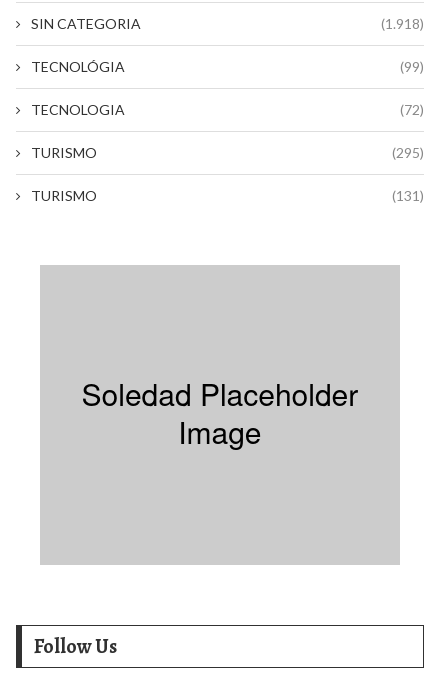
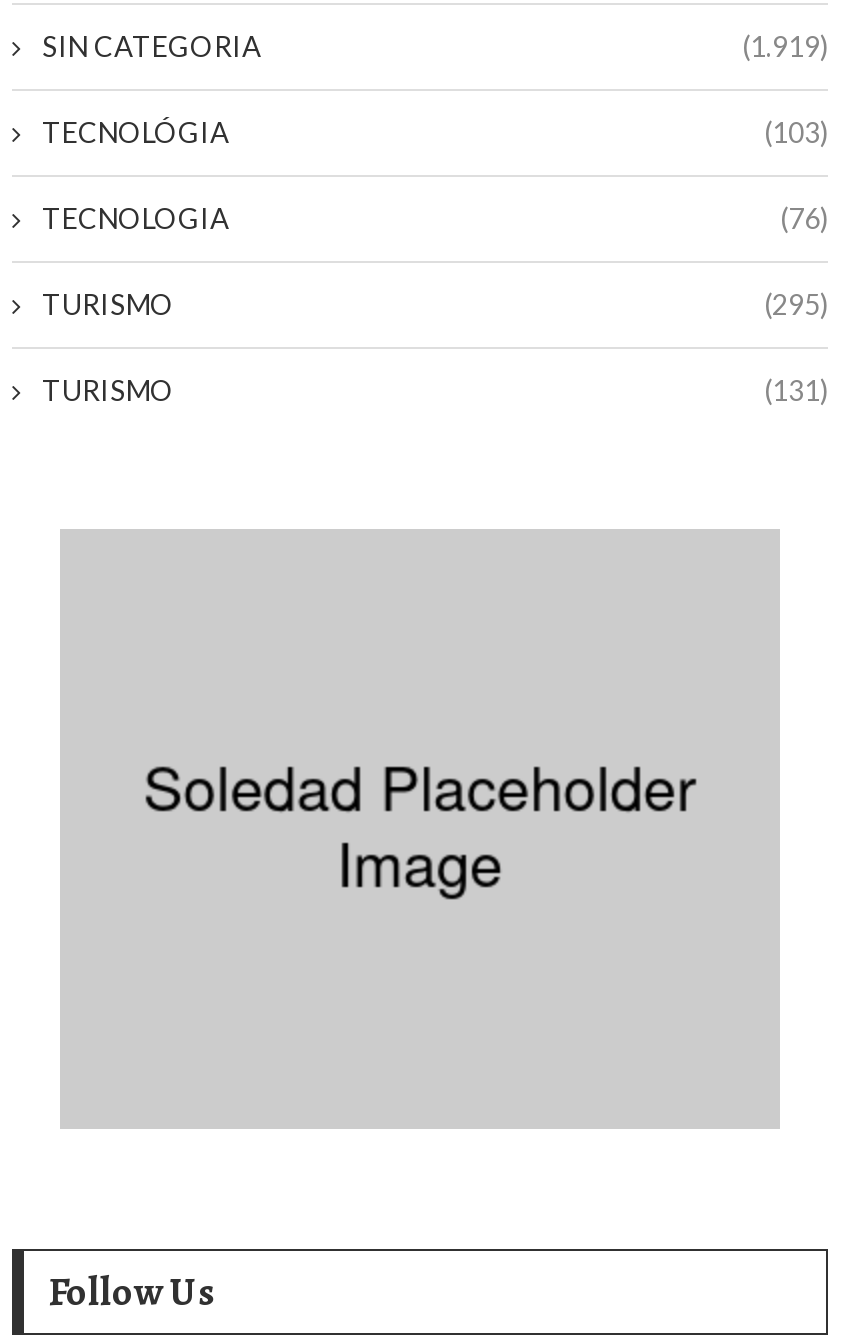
[381,15,424,32] (1.918) -> [742,29,828,63] (1.919)
[400,58,424,75] (99) -> [764,115,828,149] (103)
[400,101,424,118] (72) -> [780,201,828,235] (76)

